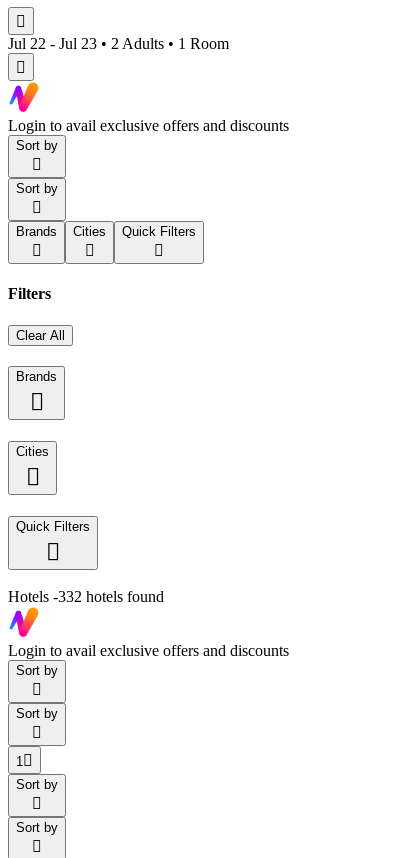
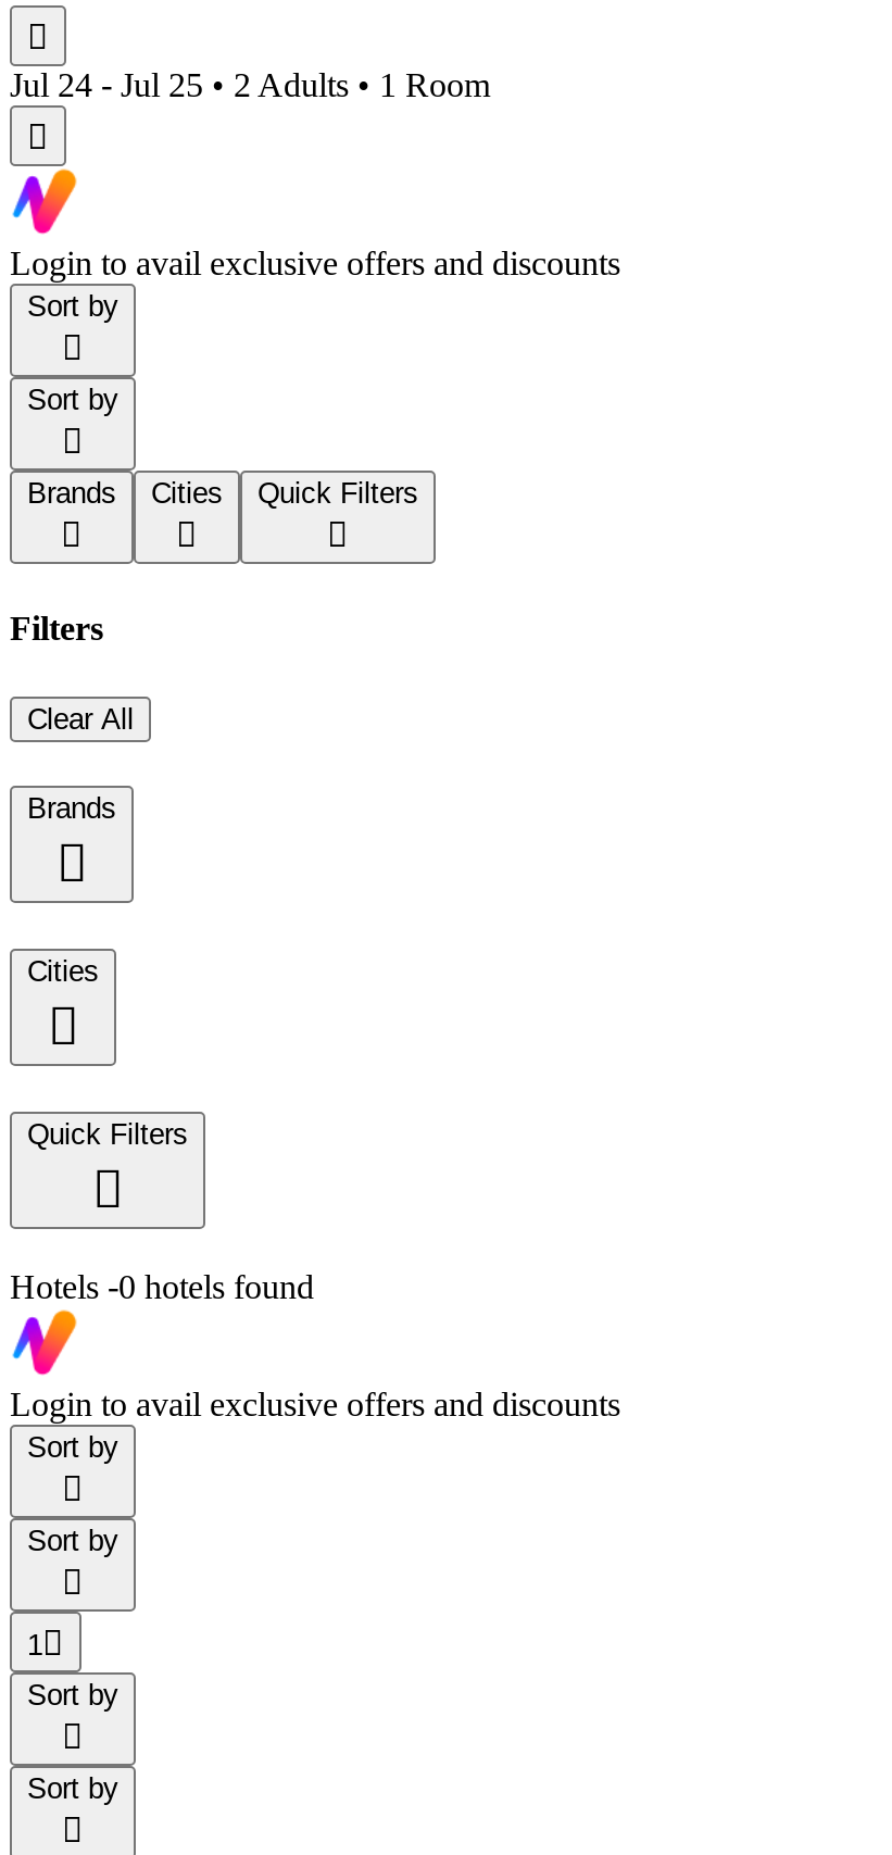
[8,35,229,52] Jul 22 - Jul 23 • 2 Adults • 1 Room -> [10,66,490,103] Jul 24 - Jul 25 • 2 Adults • 1 Room
[8,588,164,605] Hotels -332 hotels found -> [10,1269,314,1306] Hotels -0 hotels found

